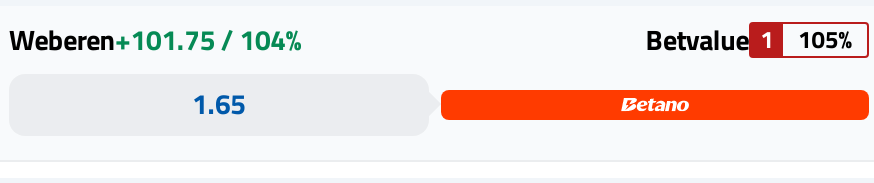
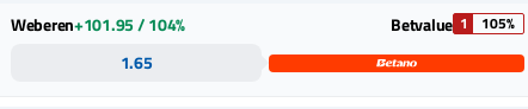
[9,18,301,60] Weberen+101.75 / 104% -> [11,11,185,36] Weberen+101.95 / 104%

